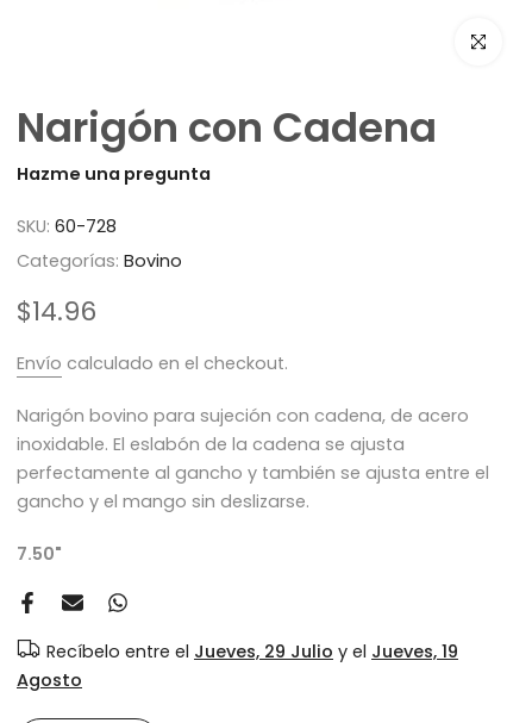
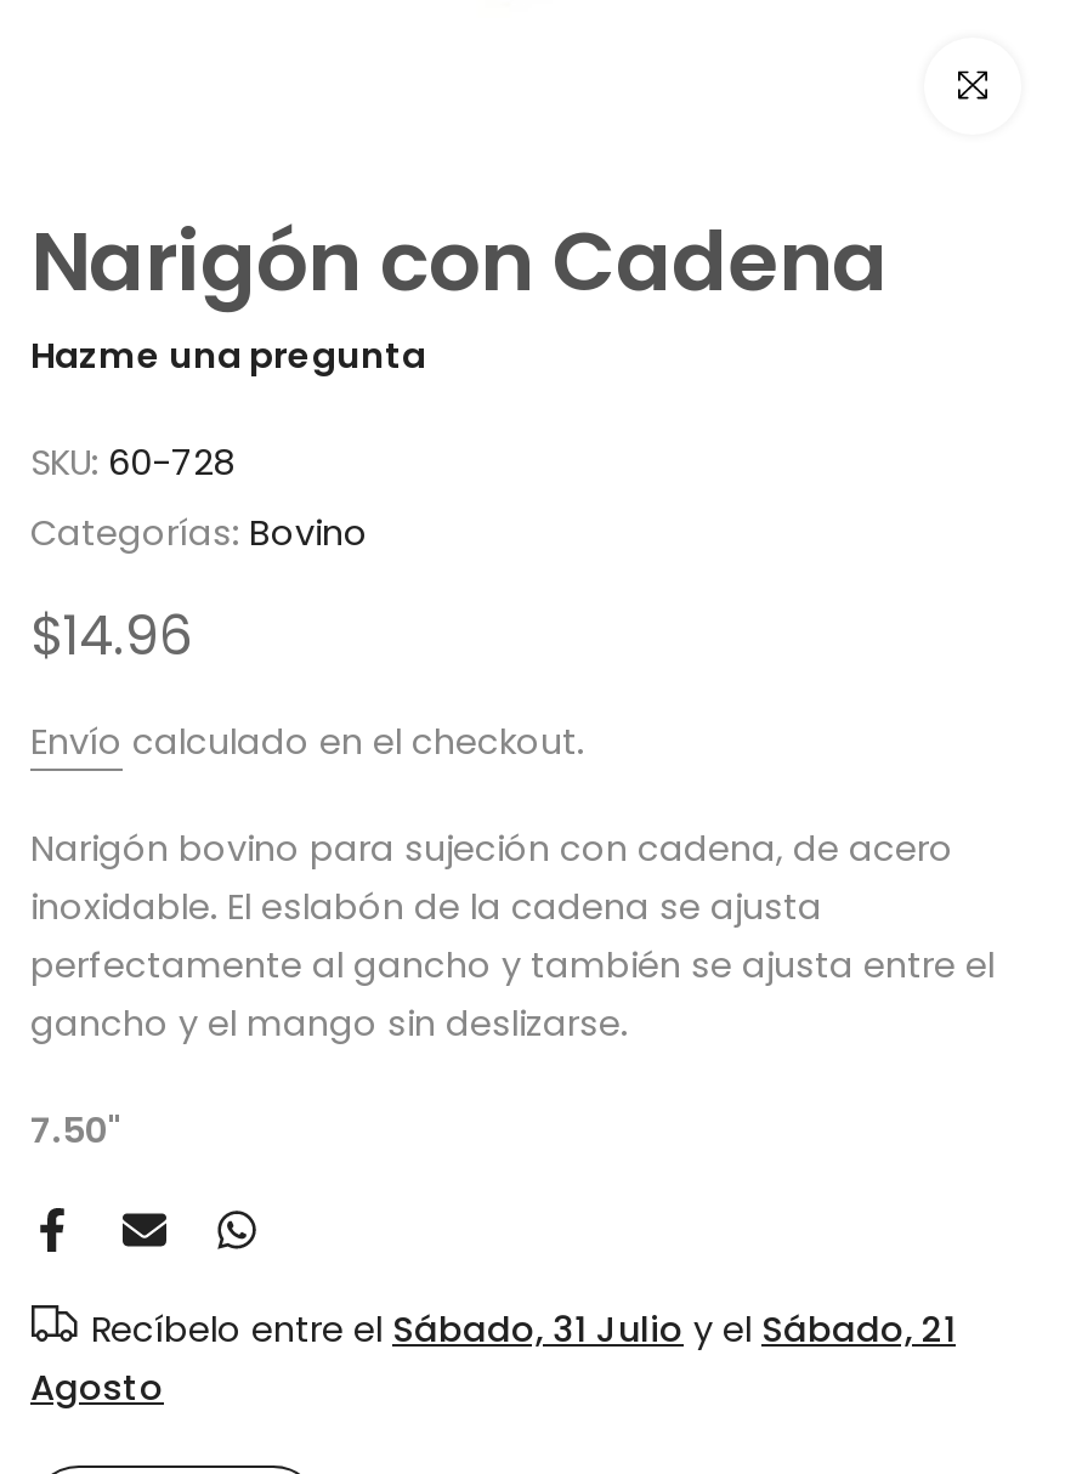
[46,640,458,664] Recíbelo entre el Jueves, 29 Julio y el Jueves, 19 -> [91,1304,956,1353] Recíbelo entre el Sábado, 31 Julio y el Sábado, 21

